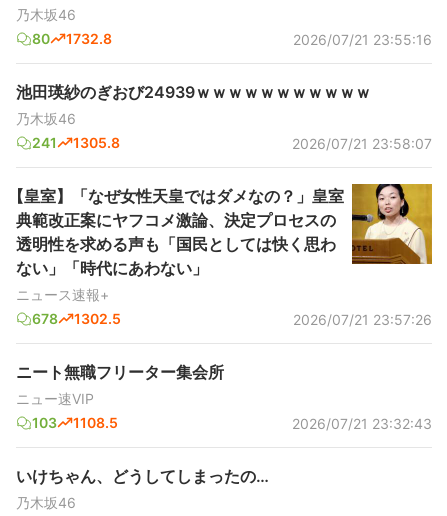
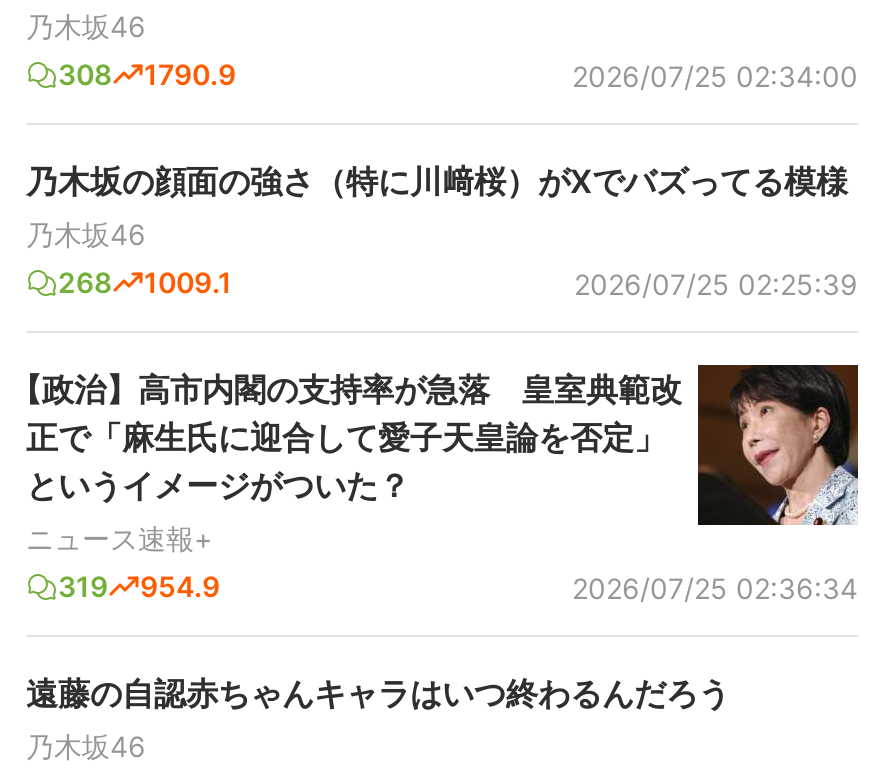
[32,30,432,48] 80 | 1732.8 | 2026/07/21 23:55:16 -> [58,57,858,93] 308 | 1790.9 | 2026/07/25 02:34:00
[16,82,371,102] 池田瑛紗のぎおび24939ｗｗｗｗｗｗｗｗｗｗｗ -> [26,161,848,201] 乃木坂の顔面の強さ（特に川﨑桜）がXでバズってる模様
[32,134,432,152] 241 | 1305.8 | 2026/07/21 23:58:07 -> [58,265,858,301] 268 | 1009.1 | 2026/07/25 02:25:39
[8,184,433,278] [image] | 【皇室】「なぜ女性天皇ではダメなの？」皇室 | 典範改正案にヤフコメ激論、決定プロセスの | 透明性を求める声も「国民としては快く思わ | ない」「時代にあわない」 -> [10,363,860,525] [image] | 【政治】高市内閣の支持率が急落 皇室典範改 | 正で「麻生氏に迎合して愛子天皇論を否定」 | というイメージがついた？
[16,310,432,486] 678 | 1302.5 | 2026/07/21 23:57:26 | ニート無職フリーター集会所 | ニュー速VIP | 103 | 1108.5 | 2026/07/21 23:32:43 | いけちゃん、どうしてしまったの… -> [26,569,858,713] 319 | 954.9 | 2026/07/25 02:36:34 | 遠藤の自認赤ちゃんキャラはいつ終わるんだろう

